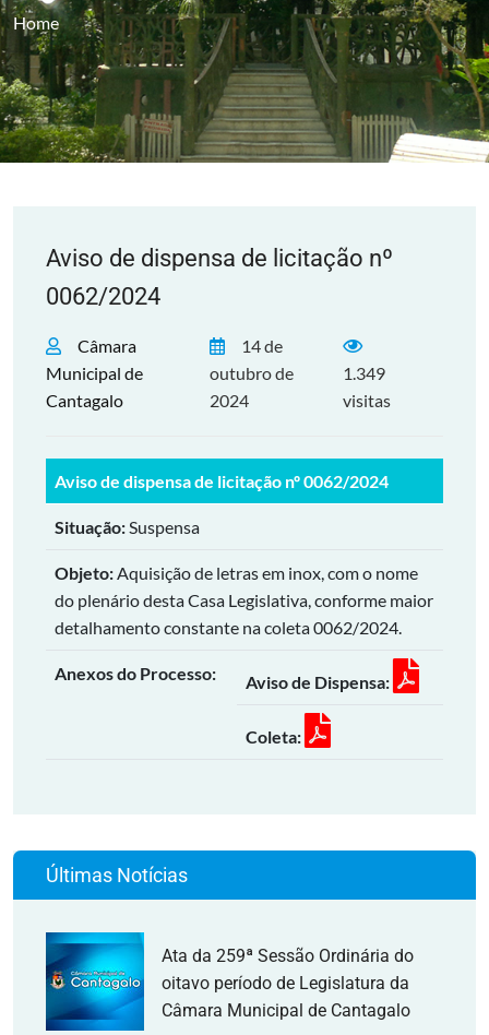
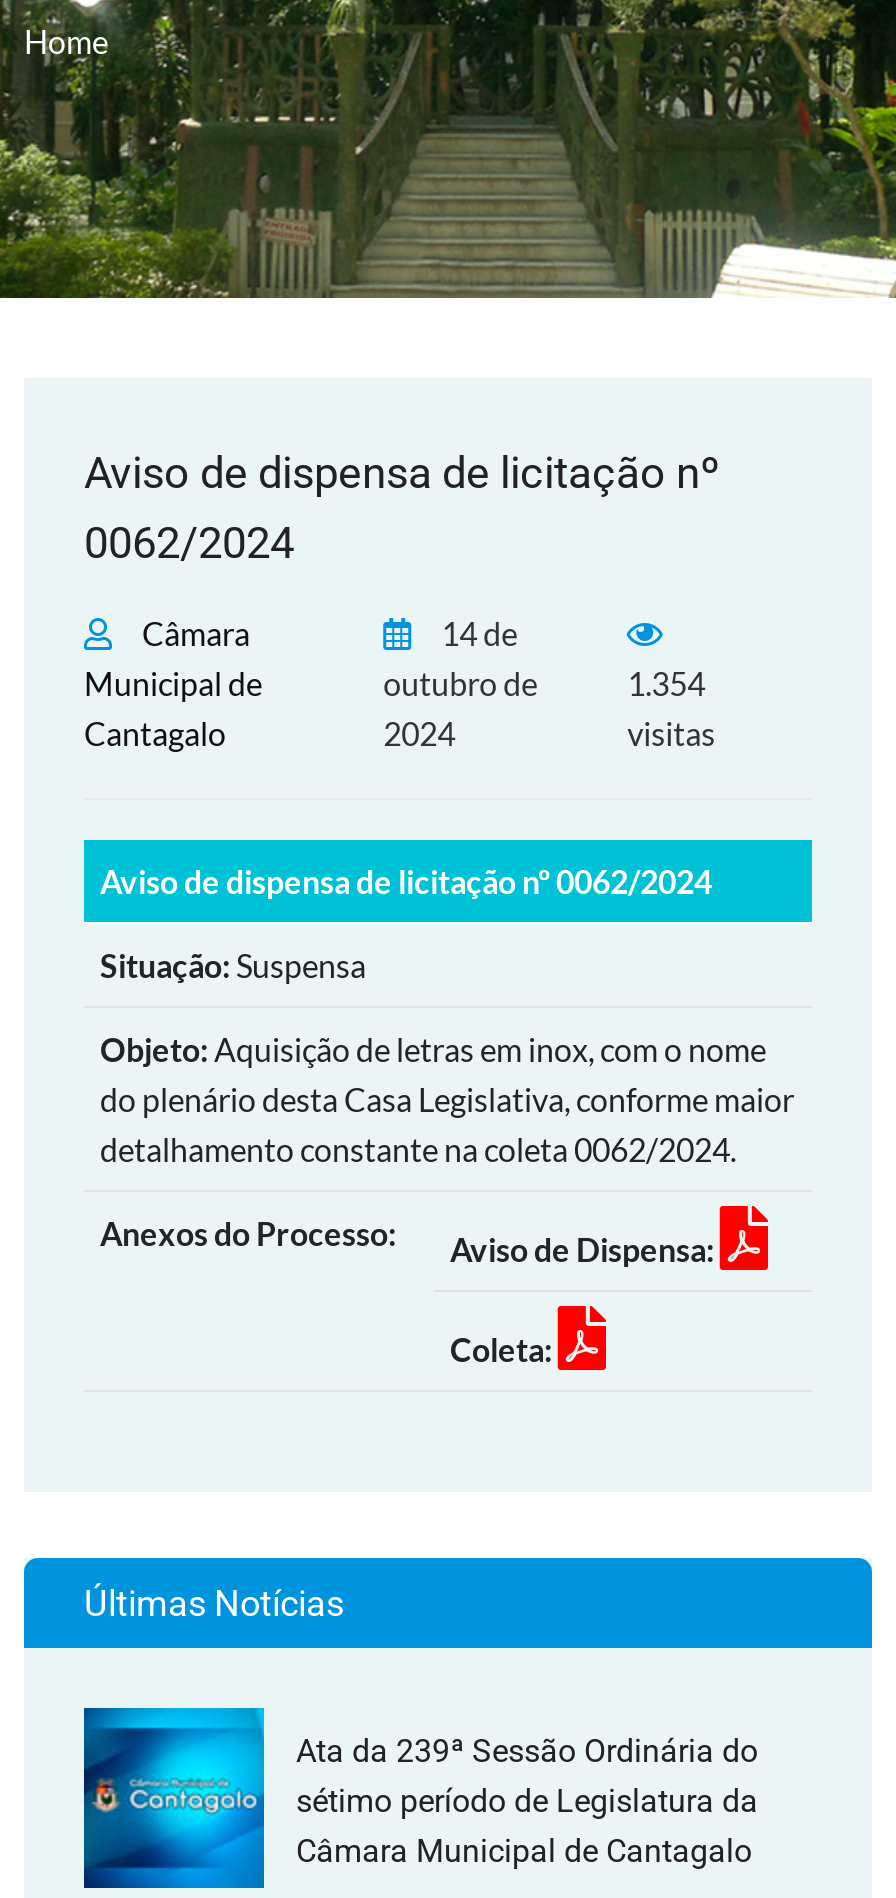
[342,362,385,383] 1.349 -> [627,664,705,702] 1.354
[162,945,414,966] Ata da 259ª Sessão Ordinária do -> [296,1731,758,1769] Ata da 239ª Sessão Ordinária do
[162,972,409,993] oitavo período de Legislatura da -> [296,1781,758,1819] sétimo período de Legislatura da

